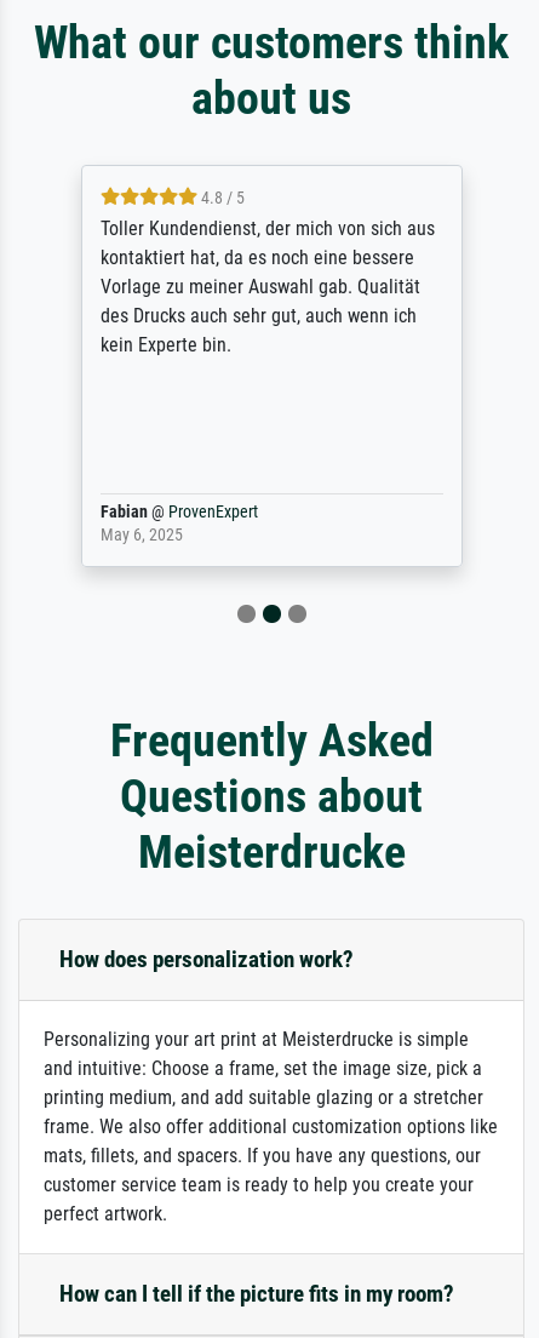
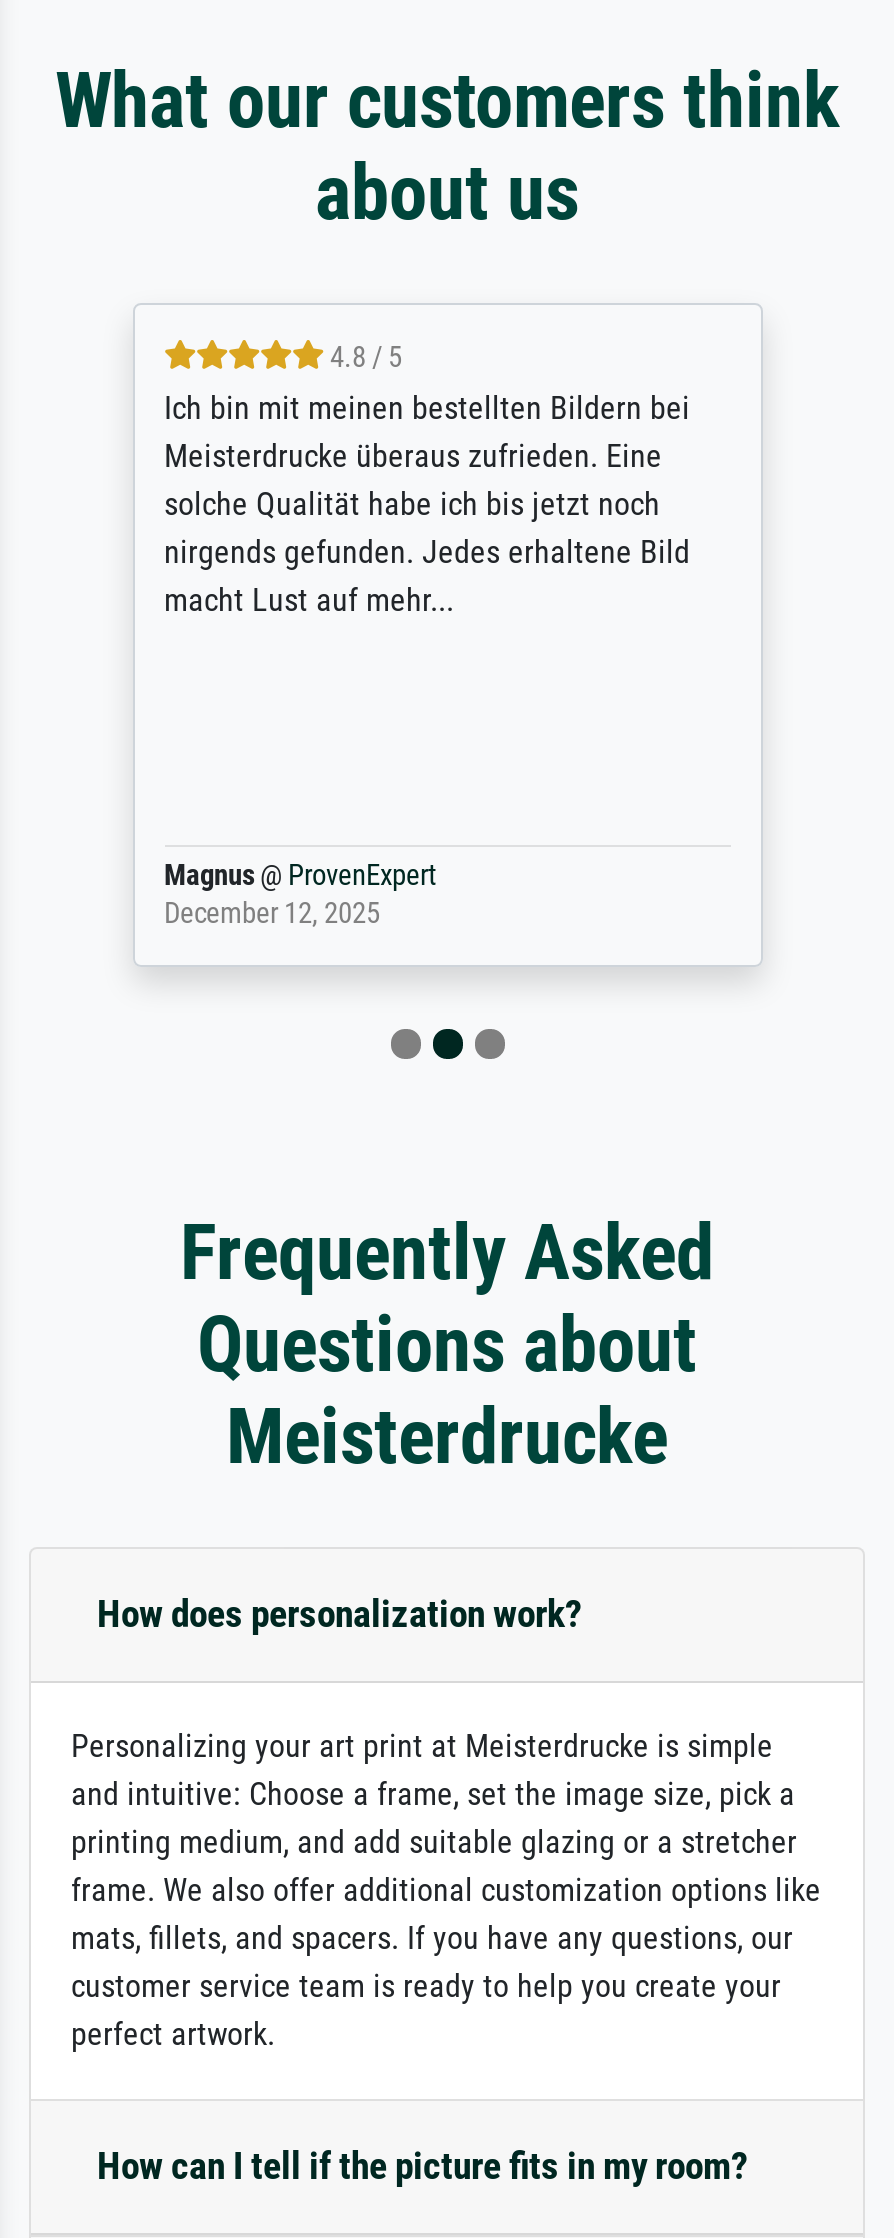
[100,217,434,356] Toller Kundendienst, der mich von sich aus | kontaktiert hat, da es noch eine bessere | Vorlage zu meiner Auswahl gab. Qualität | des Drucks auch sehr gut, auch wenn ich | kein Experte bin. -> [164,388,690,618] Ich bin mit meinen bestellten Bildern bei | Meisterdrucke überaus zufrieden. Eine | solche Qualität habe ich bis jetzt noch | nirgends gefunden. Jedes erhaltene Bild | macht Lust auf mehr...
[100,502,257,545] Fabian @ ProvenExpert | May 6, 2025 -> [164,858,436,930] Magnus @ ProvenExpert | December 12, 2025

